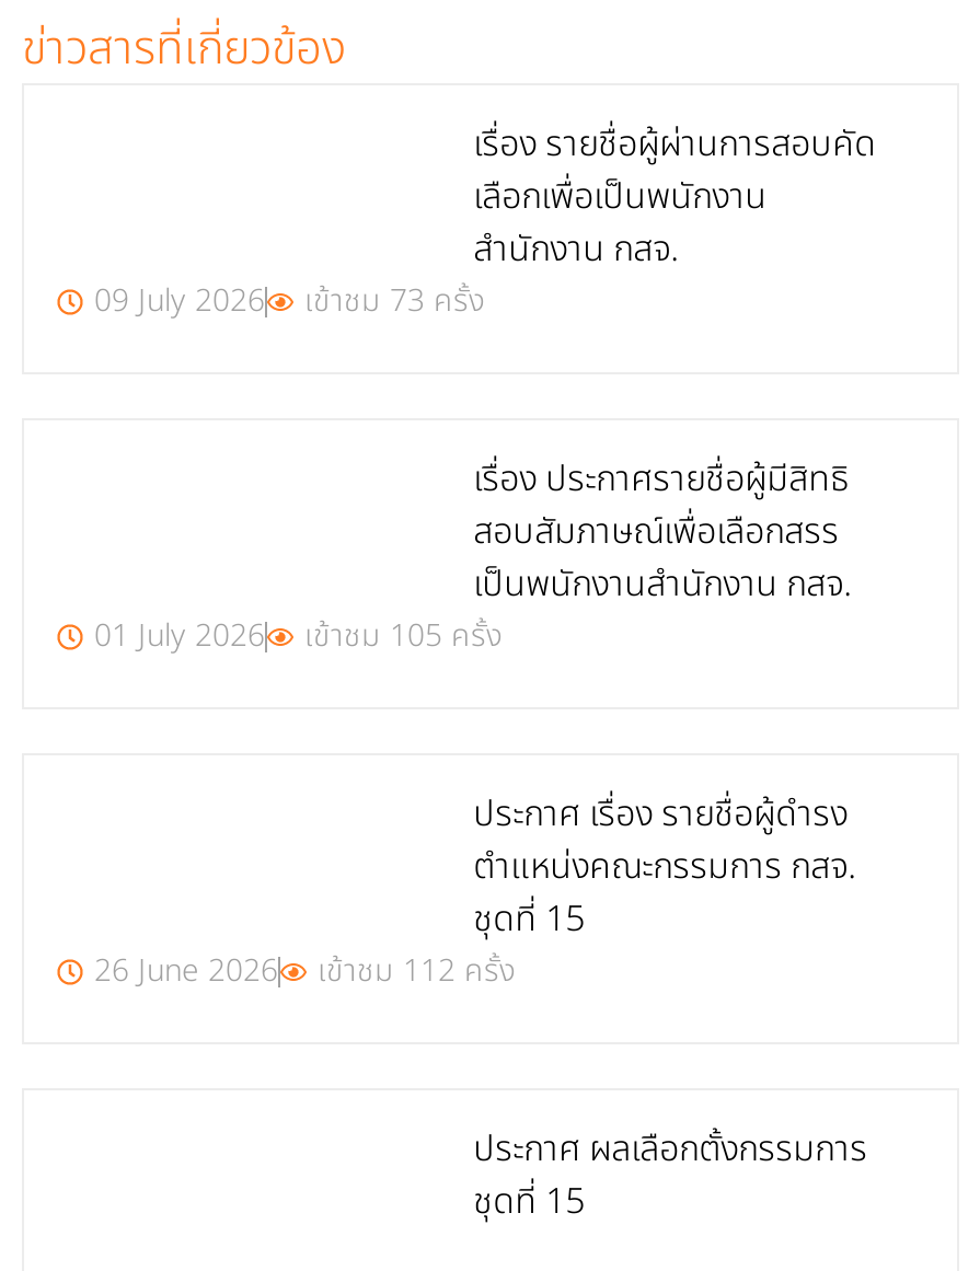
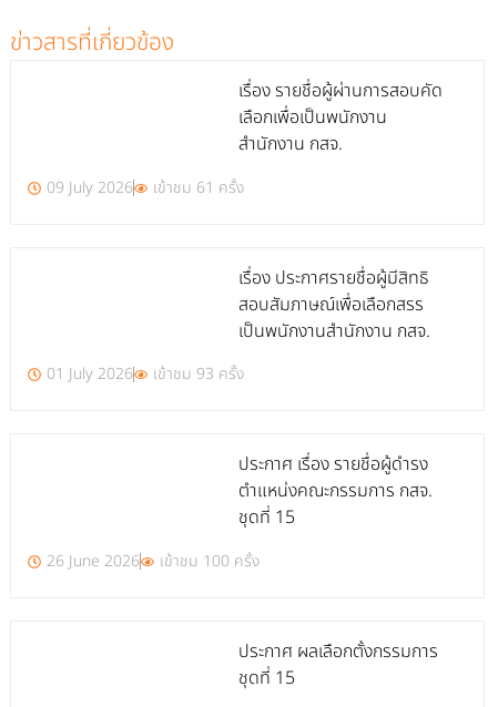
[304,278,484,324] เข้าชม 73 ครั้ง -> [153,176,244,199] เข้าชม 61 ครั้ง
[304,613,501,659] เข้าชม 105 ครั้ง -> [153,362,244,386] เข้าชม 93 ครั้ง
[318,948,515,994] เข้าชม 112 ครั้ง -> [160,549,260,572] เข้าชม 100 ครั้ง

